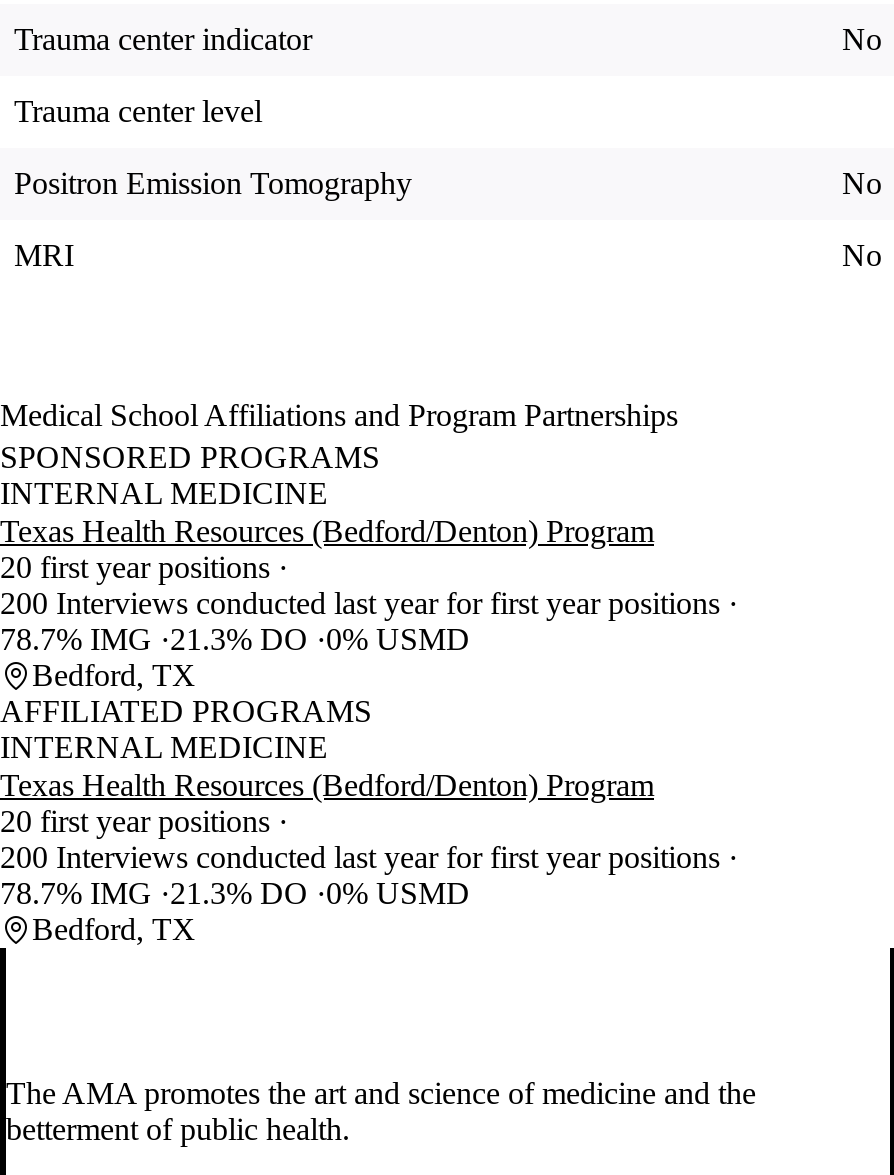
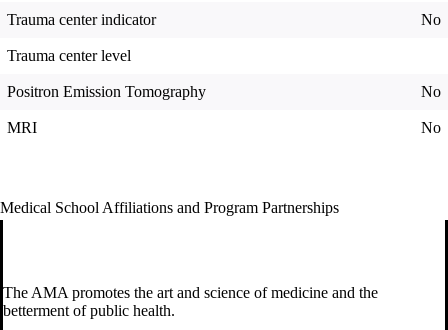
[0,440,728,946] SPONSORED PROGRAMS | INTERNAL MEDICINE | Texas Health Resources (Bedford/Denton) Program | 20 first year positions | 200 Interviews conducted last year for first year positions | 78.7% IMG 21.3% DO 0% USMD | Bedford, TX | AFFILIATED PROGRAMS | INTERNAL MEDICINE | Texas Health Resources (Bedford/Denton) Program | 20 first year positions | 200 Interviews conducted last year for first year positions | 78.7% IMG 21.3% DO 0% USMD | Bedford, TX -> none

